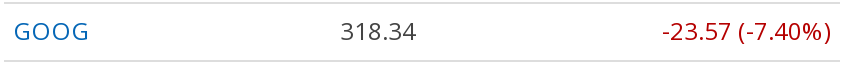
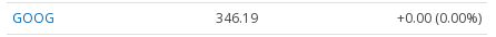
[340,13,416,47] 318.34 -> [216,9,258,27] 346.19
[662,13,830,47] -23.57 (-7.40%) -> [397,9,482,27] +0.00 (0.00%)

